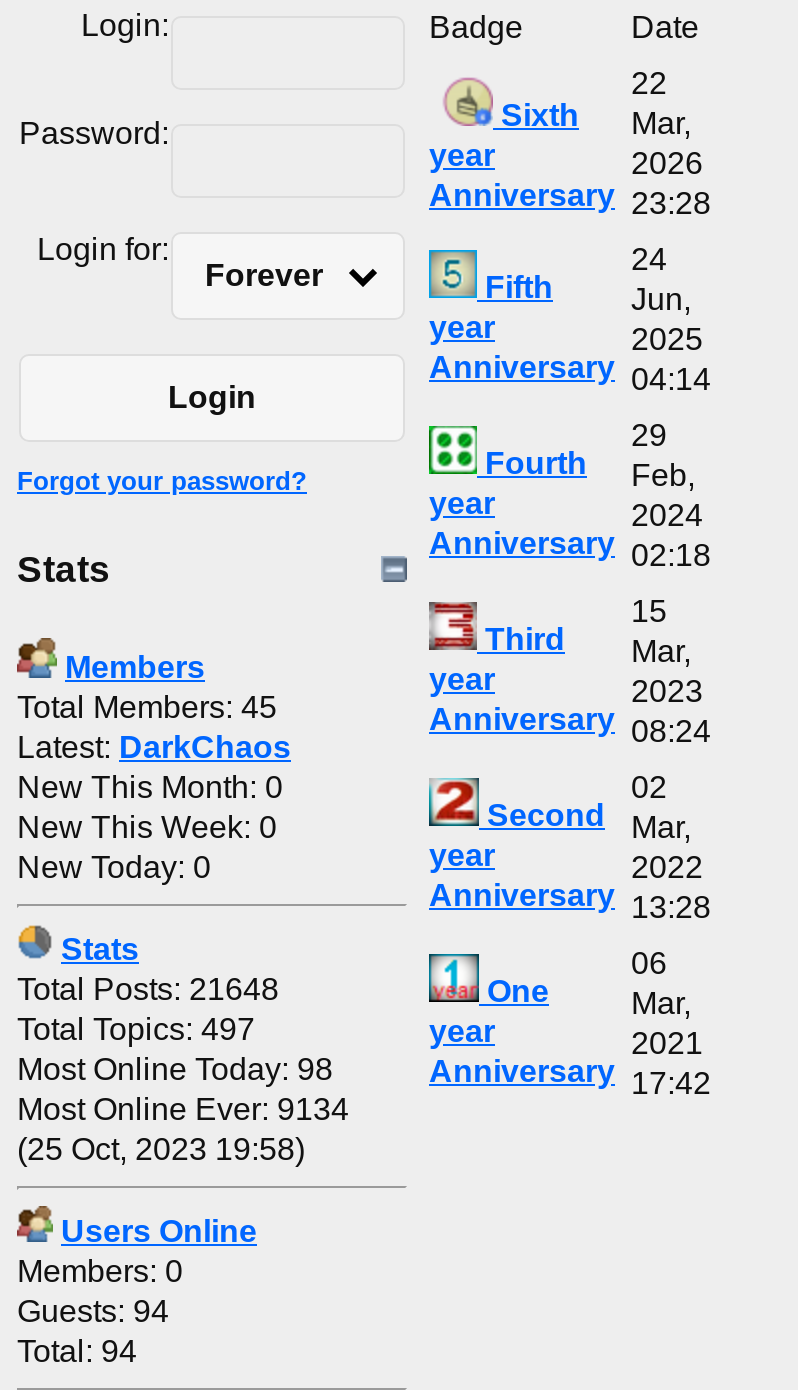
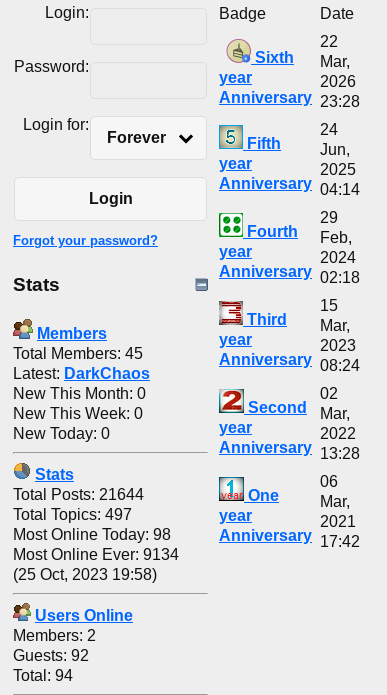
[17,972,279,1006] Total Posts: 21648 -> [13,486,144,503] Total Posts: 21644
[17,1254,183,1288] Members: 0 -> [13,627,96,644] Members: 2
[17,1294,169,1328] Guests: 94 -> [13,647,89,664] Guests: 92

